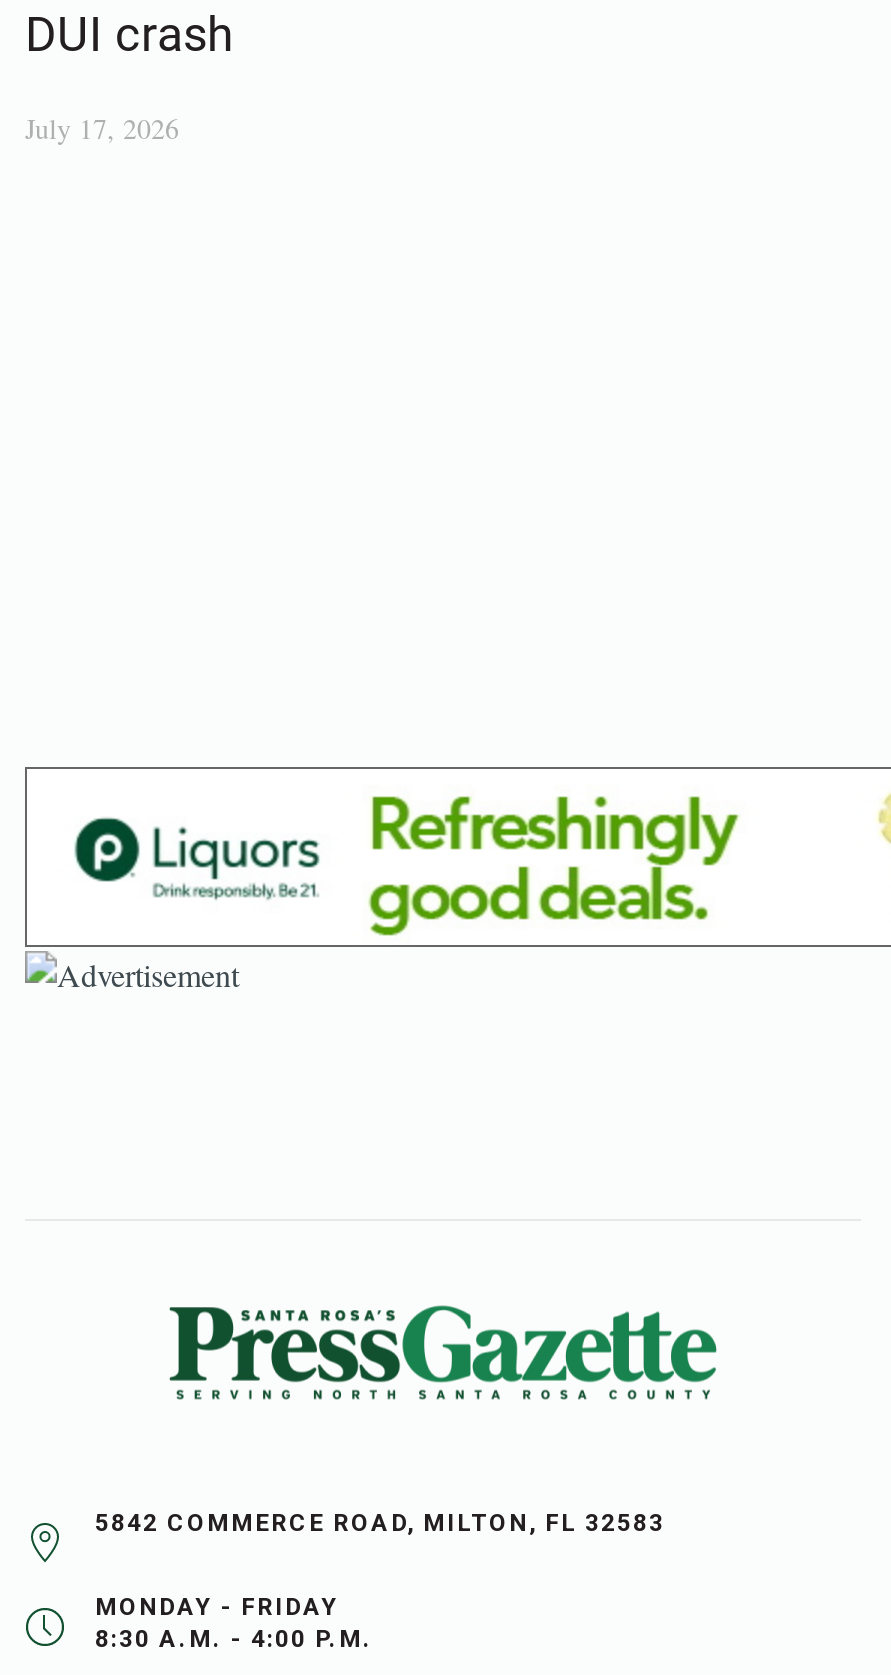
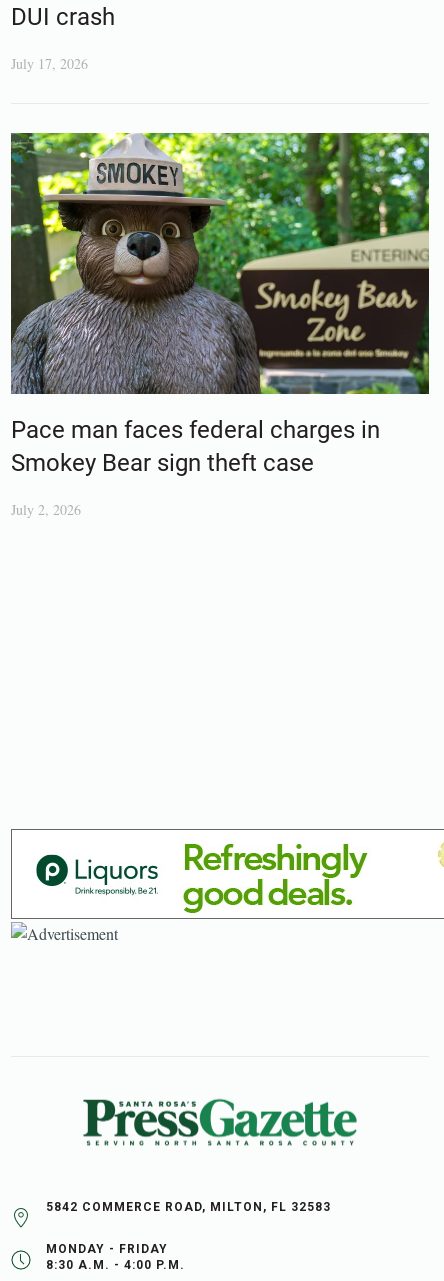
none -> [10,132,430,519] [image] | Pace man faces federal charges in | Smokey Bear sign theft case | July 2, 2026

